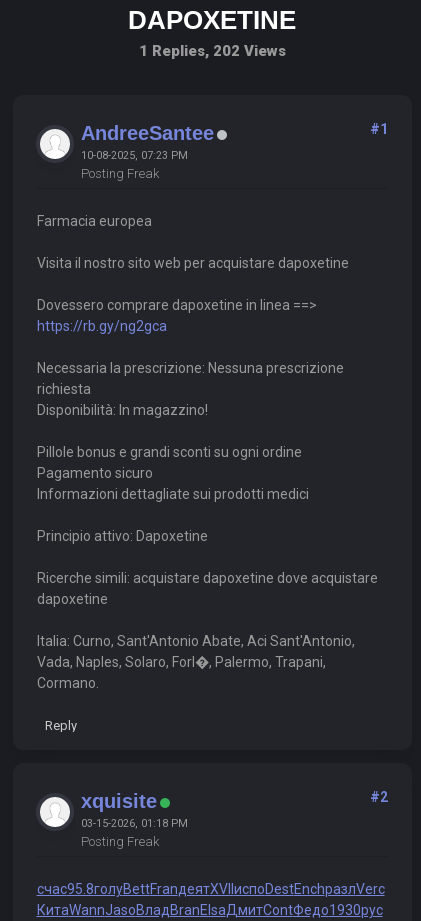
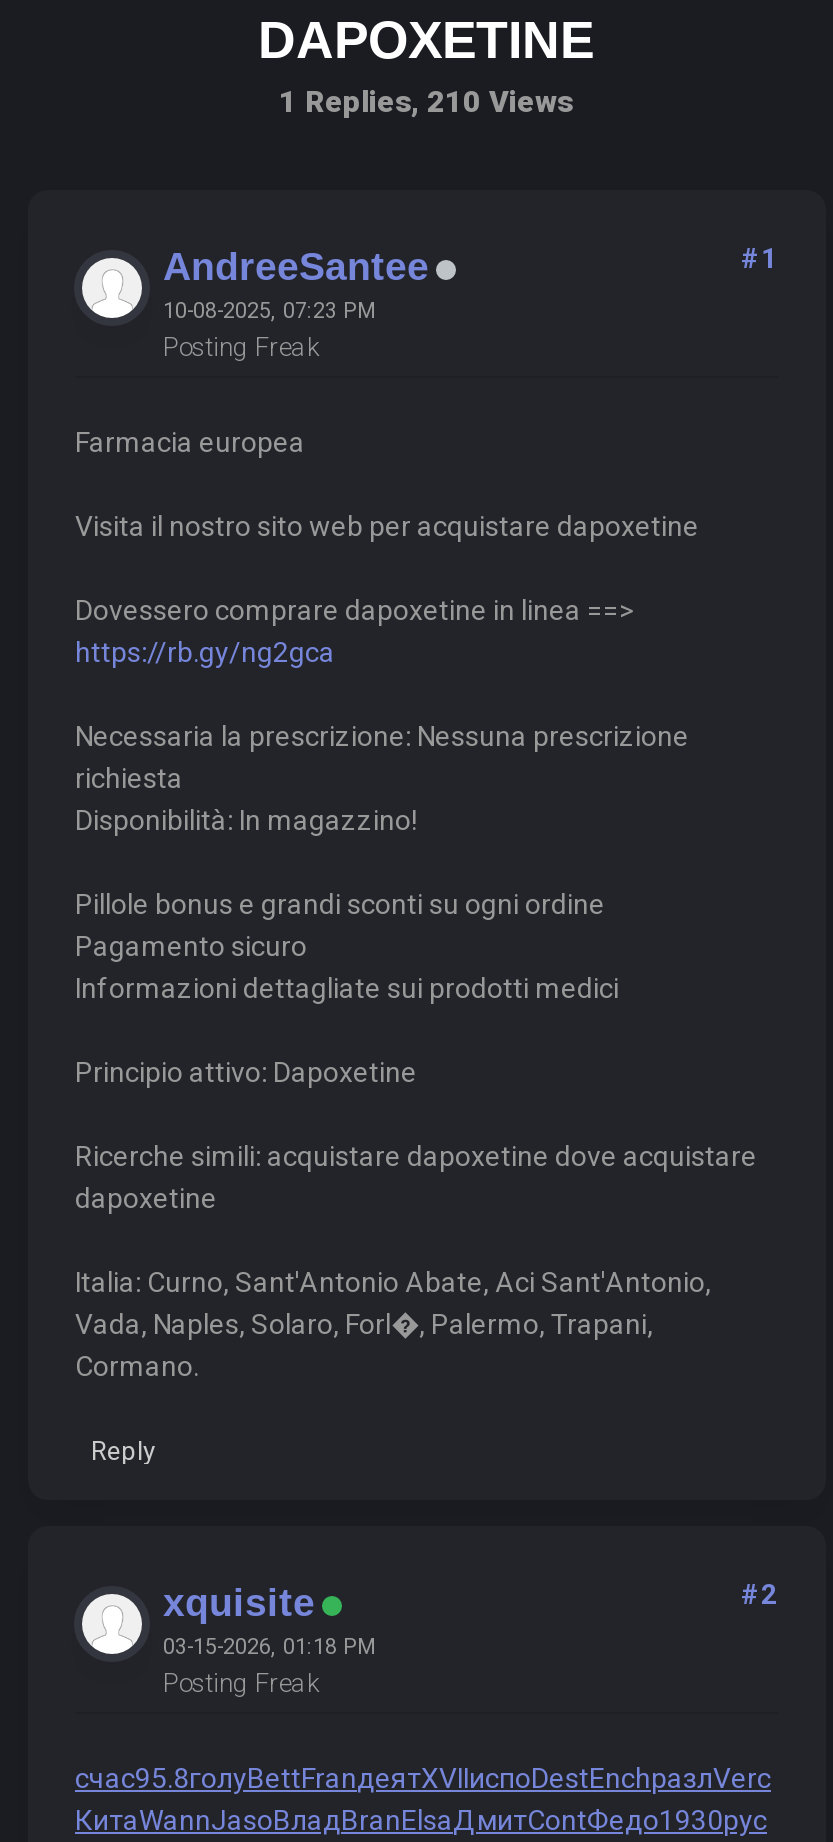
[138,42,285,60] 1 Replies, 202 Views -> [279,84,573,120] 1 Replies, 210 Views

